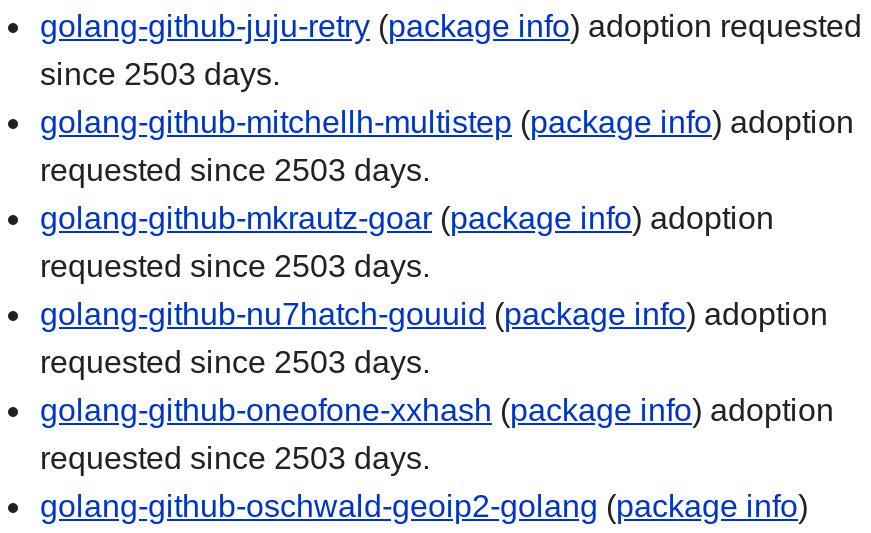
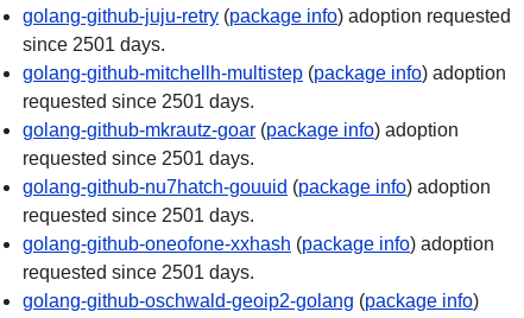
[40,57,280,91] since 2503 days. -> [23,34,165,55] since 2501 days.
[40,153,430,187] requested since 2503 days. -> [23,91,254,112] requested since 2501 days.
[40,249,430,283] requested since 2503 days. -> [23,148,254,168] requested since 2501 days.
[40,345,430,379] requested since 2503 days. -> [23,205,254,225] requested since 2501 days.
[40,441,430,475] requested since 2503 days. -> [23,262,254,282] requested since 2501 days.

